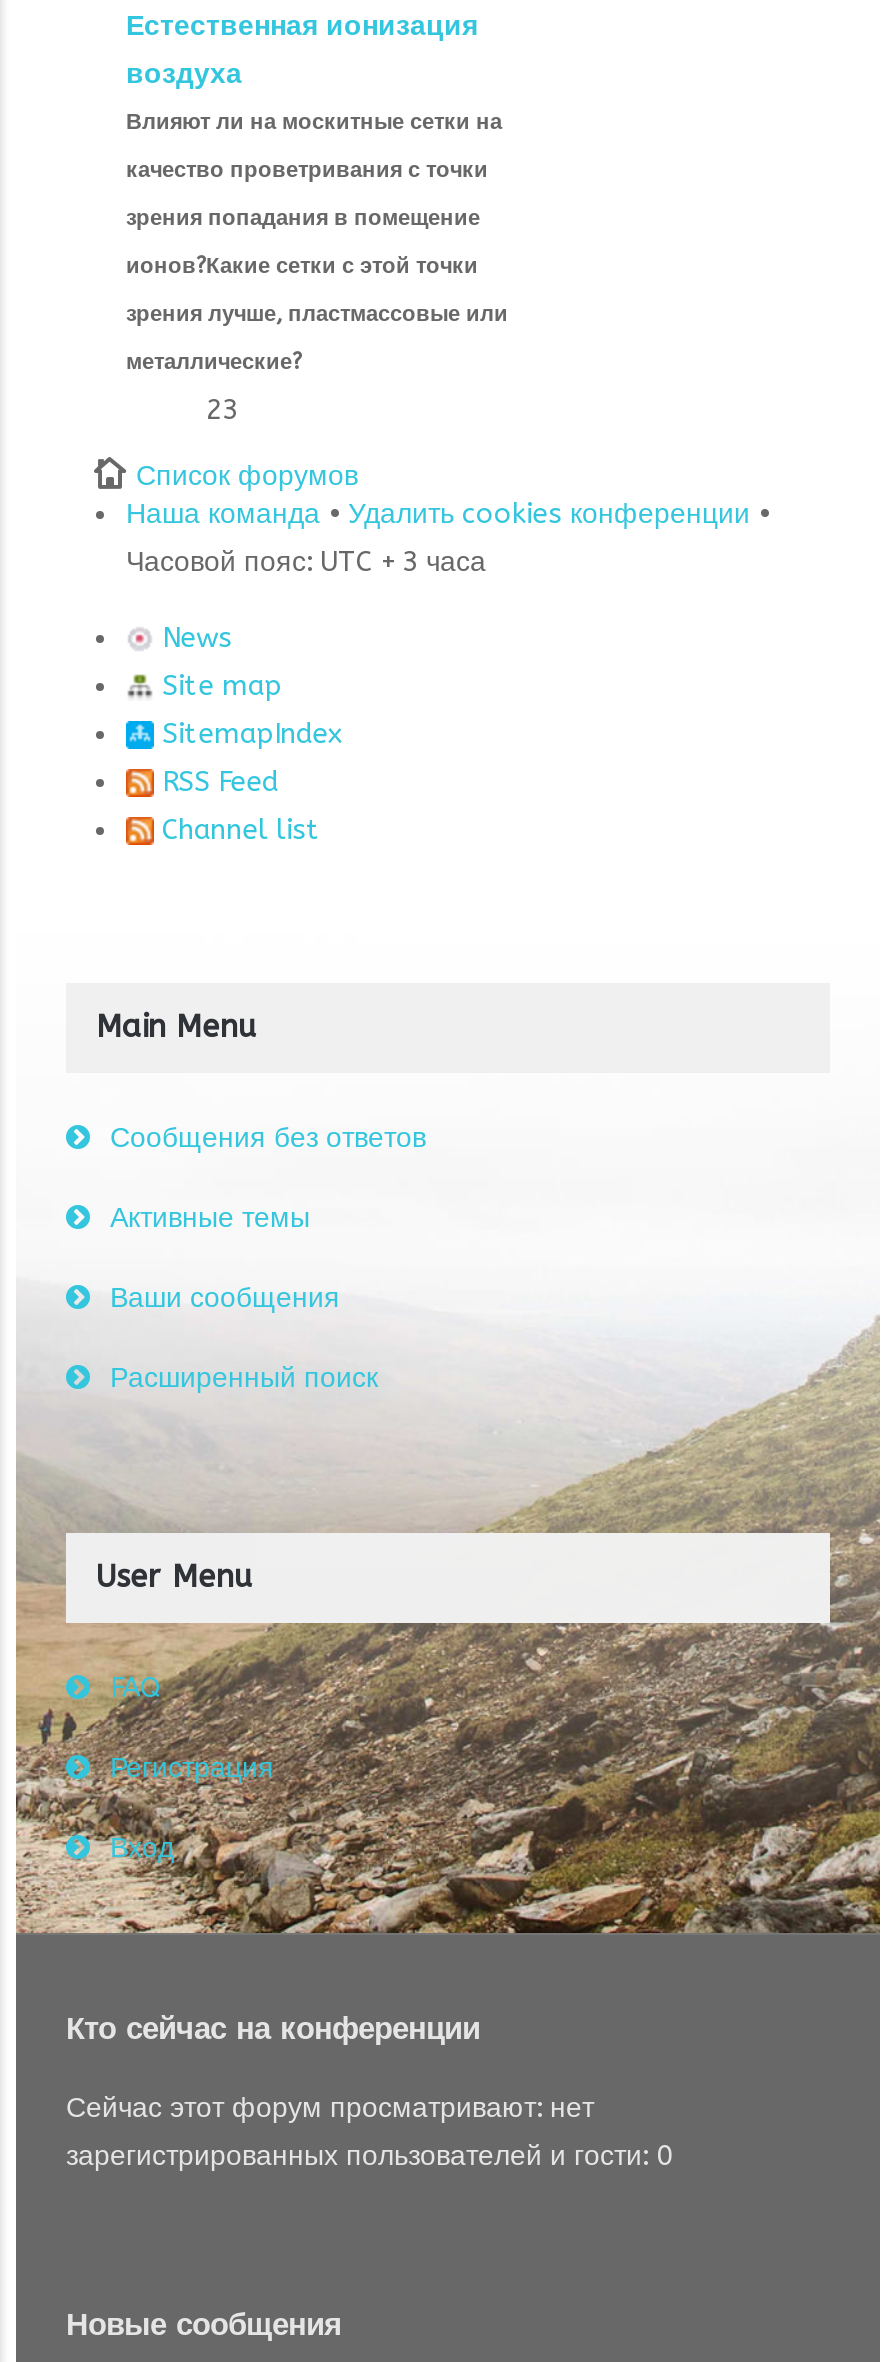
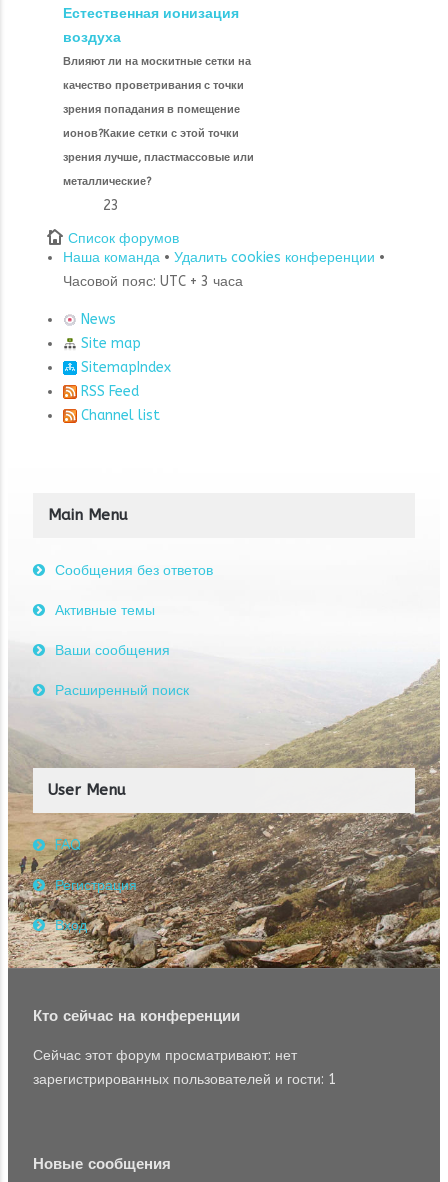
[66,2138,672,2172] зарегистрированных пользователей и гости: 0 -> [33,1071,336,1088] зарегистрированных пользователей и гости: 1

